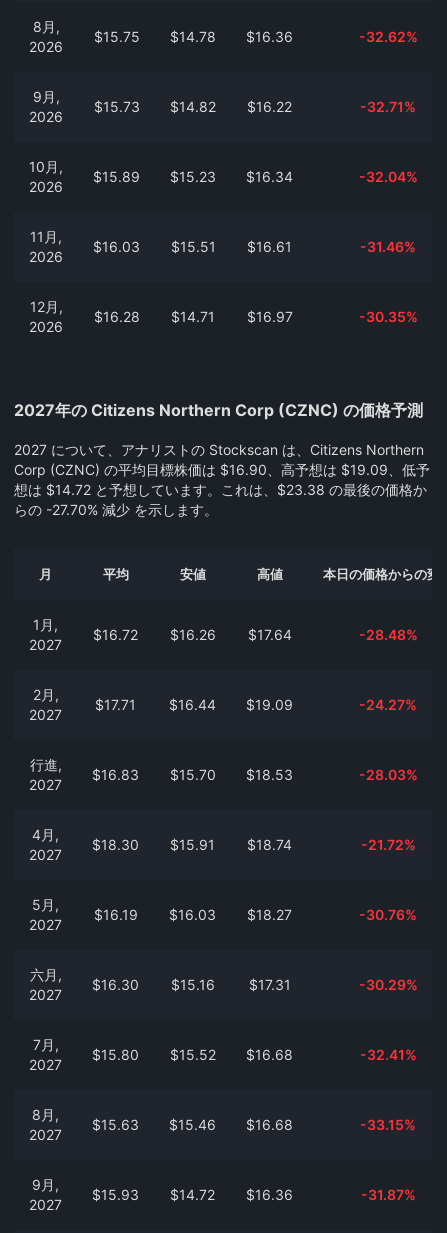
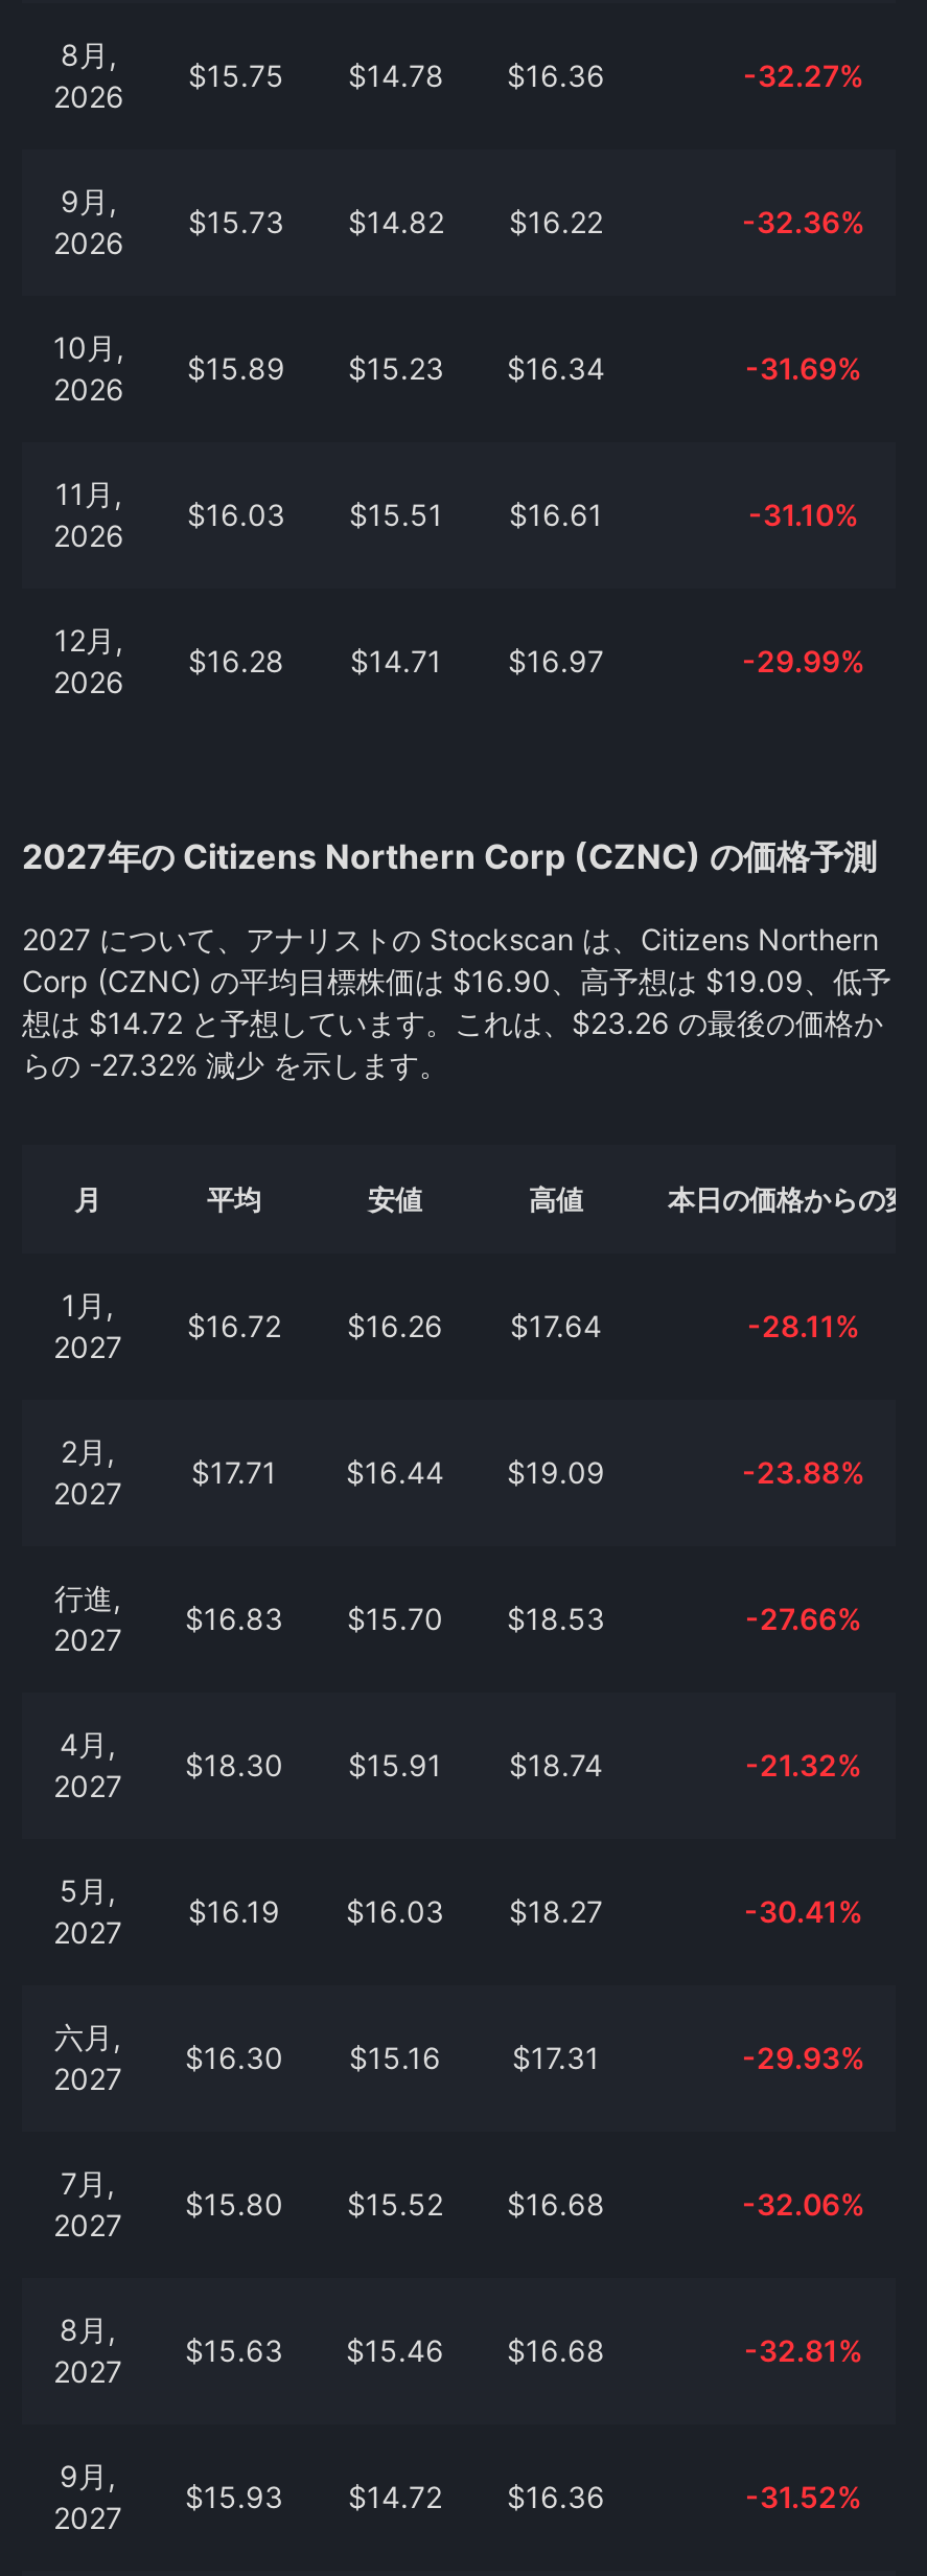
[358,27,417,44] -32.62% -> [743,56,864,92] -32.27%
[360,97,416,114] -32.71% -> [742,203,865,238] -32.36%
[358,167,417,184] -32.04% -> [745,349,862,385] -31.69%
[360,237,416,254] -31.46% -> [748,496,859,531] -31.10%
[358,307,417,324] -30.35% -> [742,642,865,677] -29.99%
[14,480,427,497] 想は $14.72 と予想しています。これは、$23.38 の最後の価格か -> [22,1004,883,1039] 想は $14.72 と予想しています。これは、$23.26 の最後の価格か
[14,500,218,517] らの -27.70% 減少 を示します。 -> [22,1045,448,1081] らの -27.32% 減少 を示します。
[358,625,417,642] -28.48% -> [747,1307,860,1342] -28.11%
[359,695,417,712] -24.27% -> [742,1453,865,1489] -23.88%
[358,765,417,782] -28.03% -> [745,1600,862,1635] -27.66%
[360,835,415,852] -21.72% -> [745,1746,862,1781] -21.32%
[359,905,417,922] -30.76% -> [744,1892,863,1928] -30.41%
[358,975,417,992] -30.29% -> [742,2039,865,2074] -29.93%
[359,1045,416,1062] -32.41% -> [742,2185,865,2221] -32.06%
[360,1115,416,1132] -33.15% -> [744,2331,863,2367] -32.81%
[360,1185,415,1202] -31.87% -> [745,2478,862,2513] -31.52%

